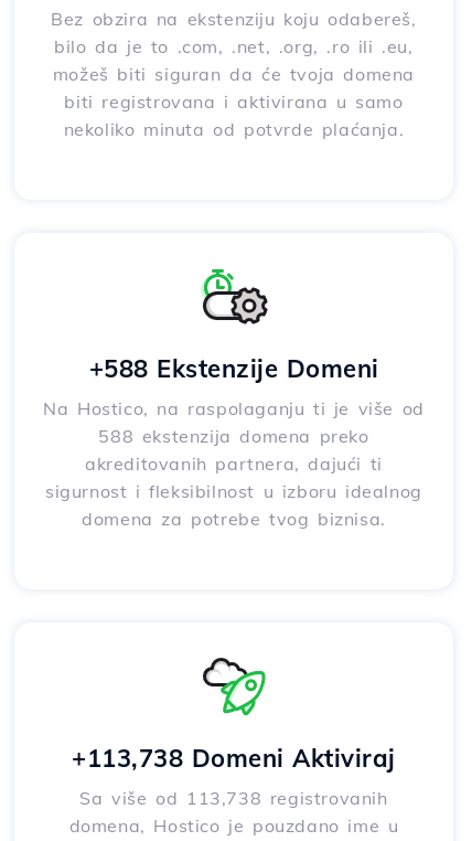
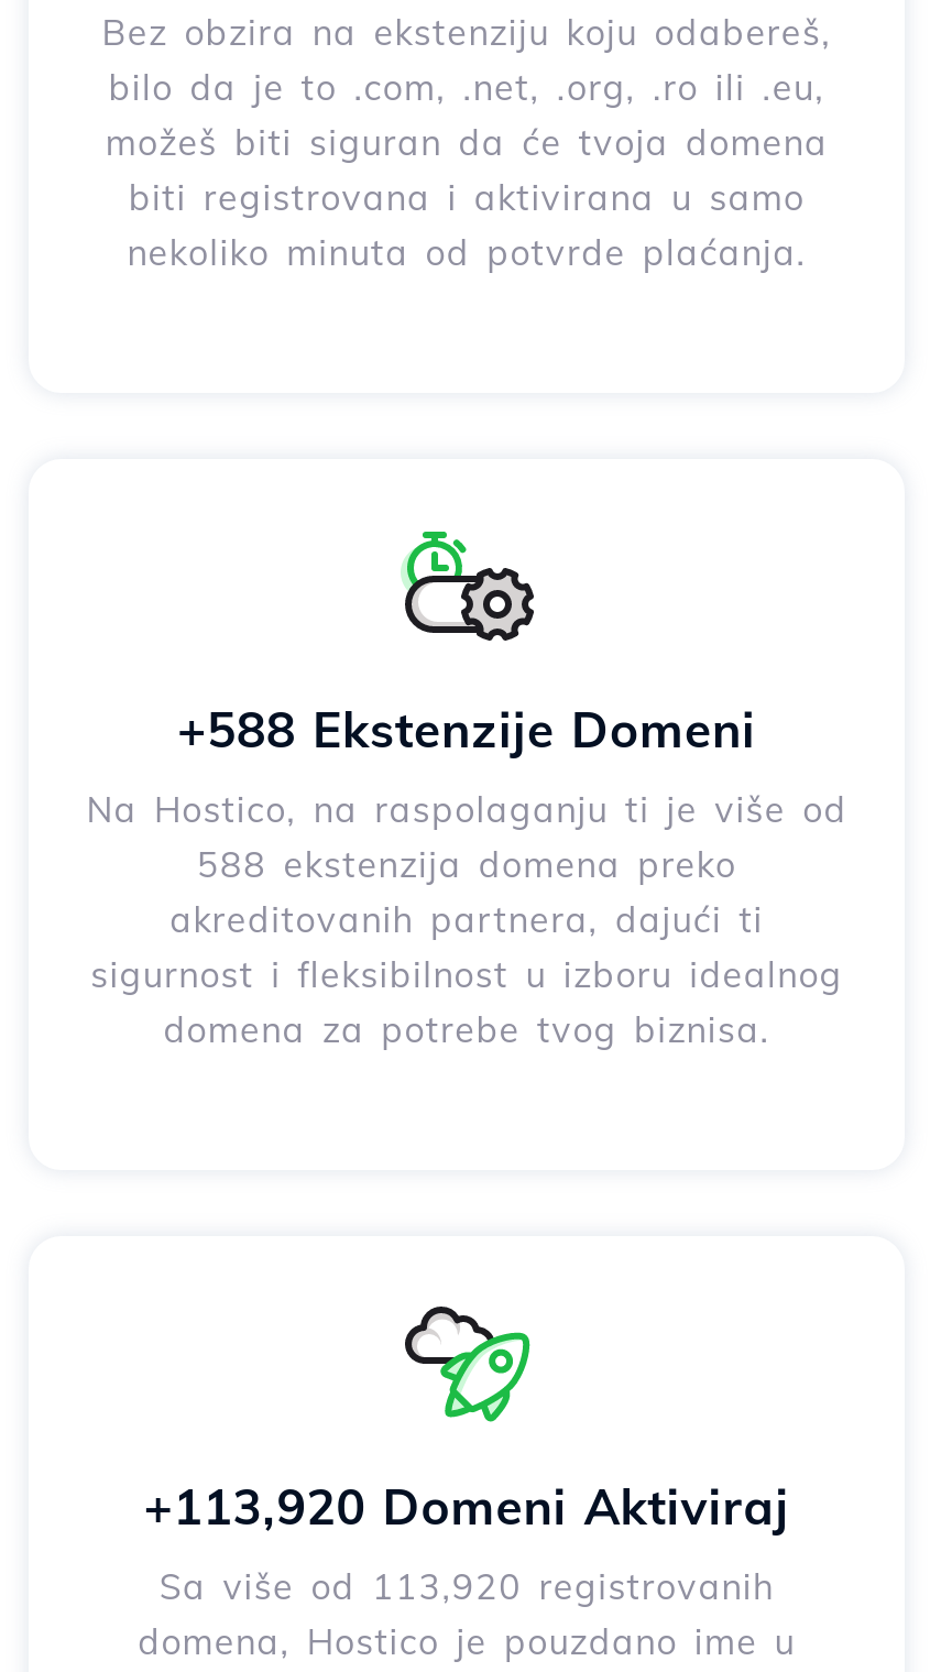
[72,743,396,774] +113,738 Domeni Aktiviraj -> [144,1477,790,1538] +113,920 Domeni Aktiviraj
[80,787,388,809] Sa više od 113,738 registrovanih -> [159,1565,774,1609] Sa više od 113,920 registrovanih

